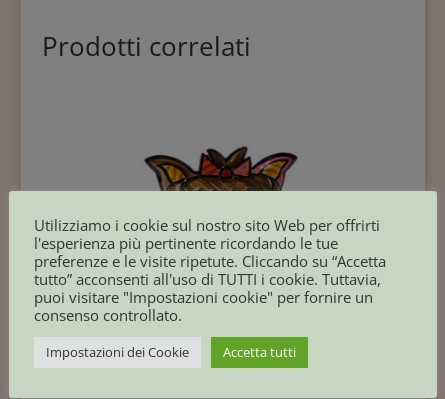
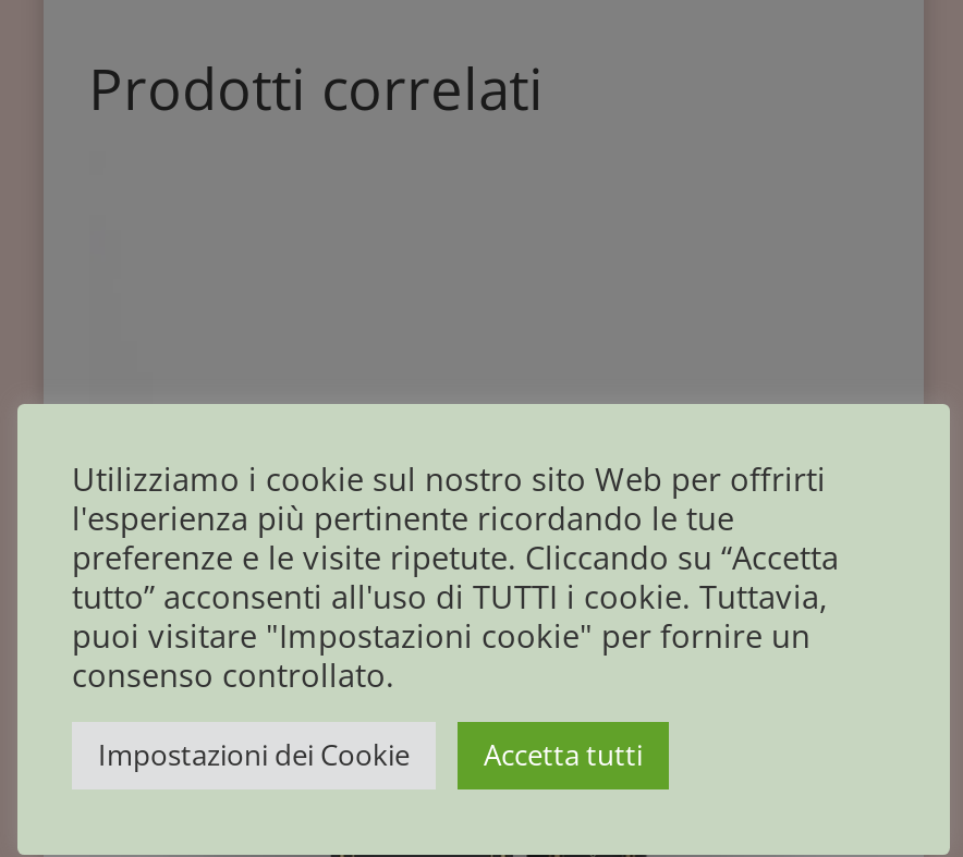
[144,146,298,191] [image] -> none

